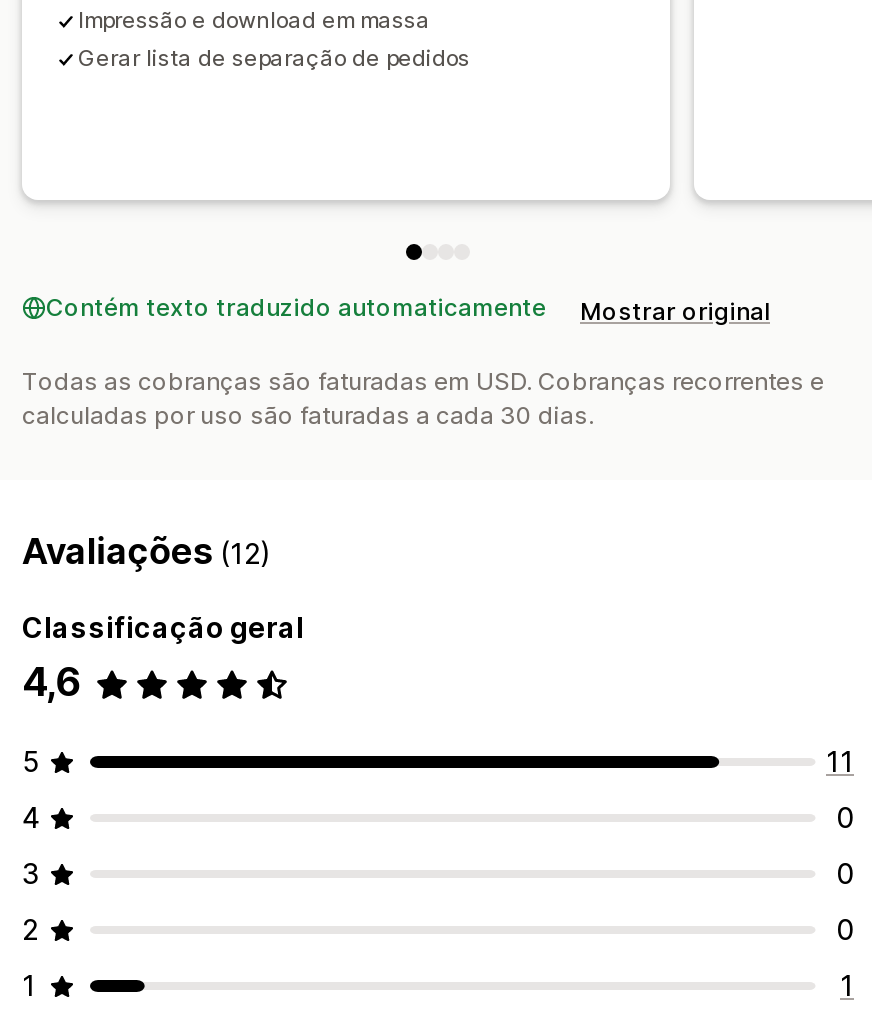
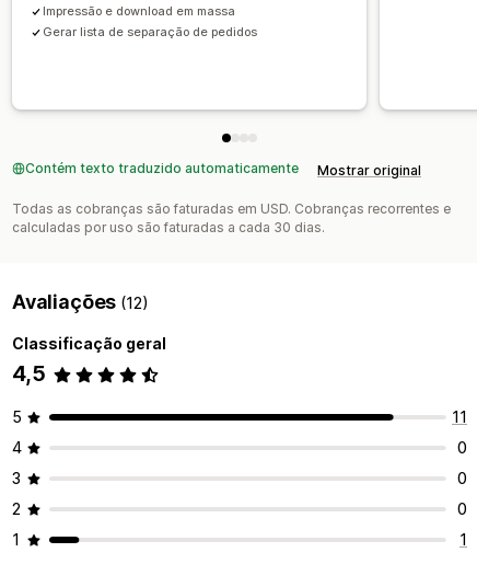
[22,659,81,707] 4,6 -> [12,361,45,387] 4,5

